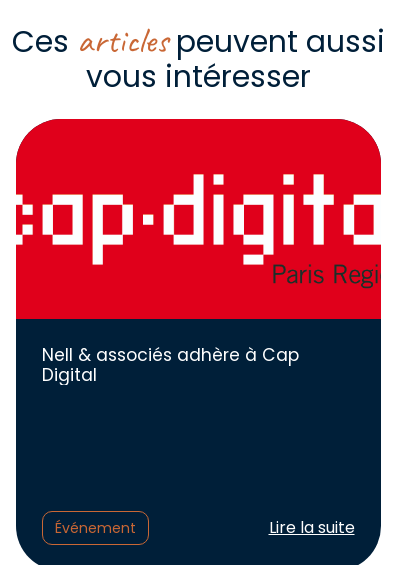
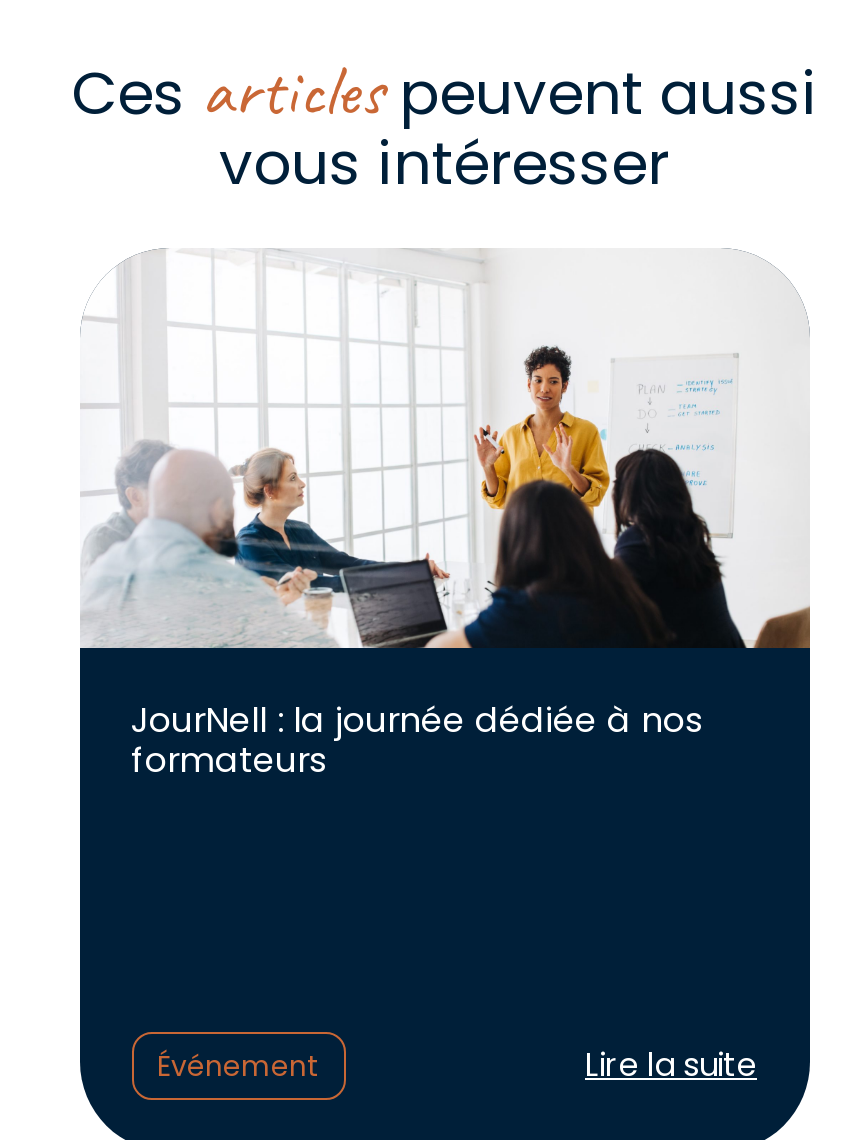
[15,118,382,386] [image] | Nell & associés adhère à Cap | Digital -> [80,248,812,783] [image] | JourNell : la journée dédiée à nos | formateurs

